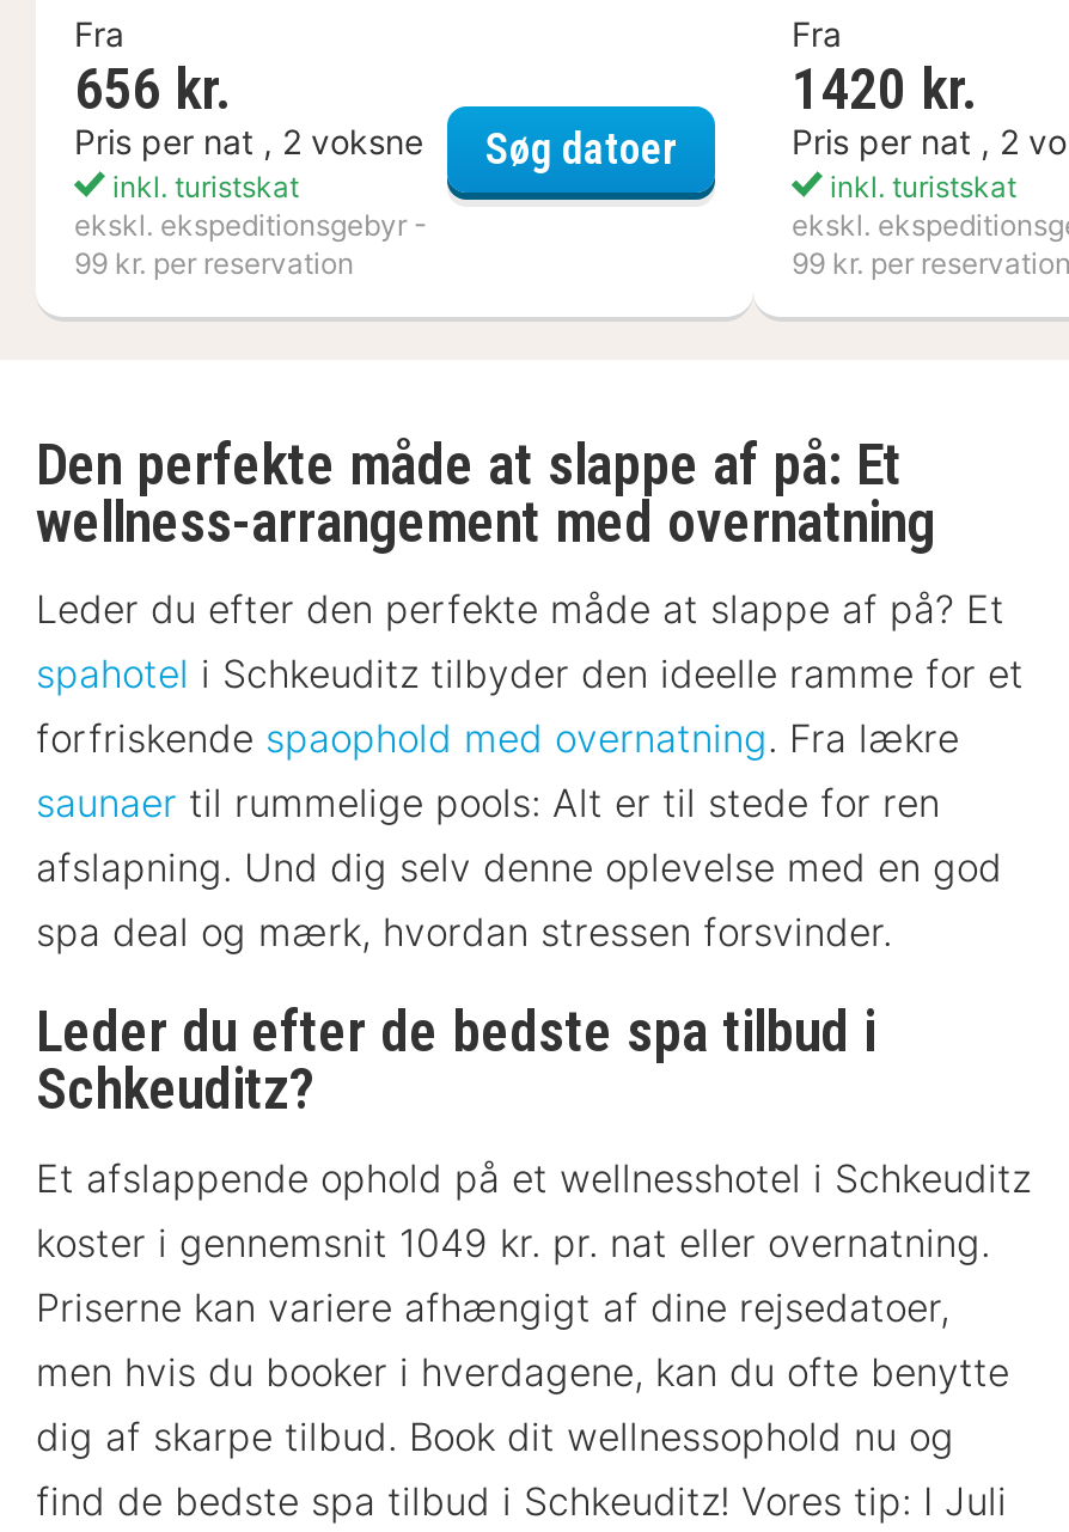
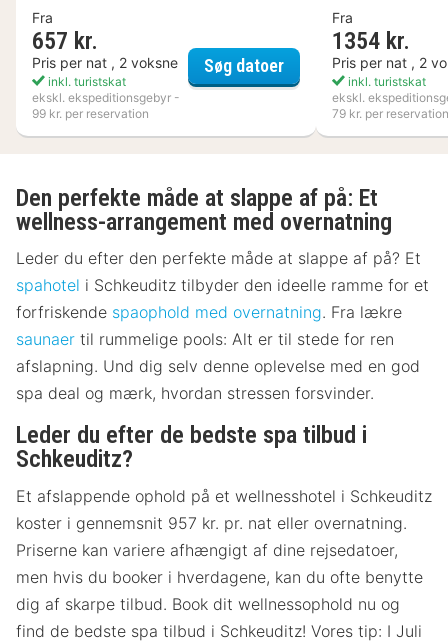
[74,57,232,124] 656 kr. -> [32,27,98,55] 657 kr.
[792,57,978,124] 1420 kr. -> [332,27,410,55] 1354 kr.
[792,246,1069,282] 99 kr. per reservation -> [332,106,448,121] 79 kr. per reservation
[36,1218,990,1266] koster i gennemsnit 1049 kr. pr. nat eller overnatning. -> [16,513,407,533] koster i gennemsnit 957 kr. pr. nat eller overnatning.

